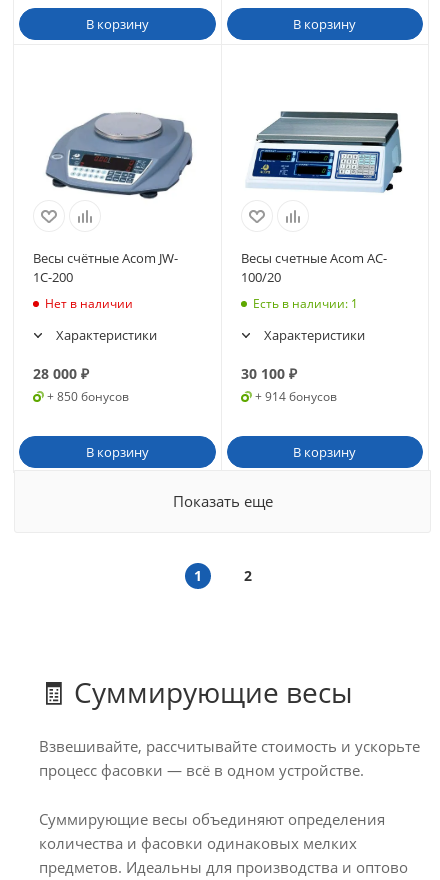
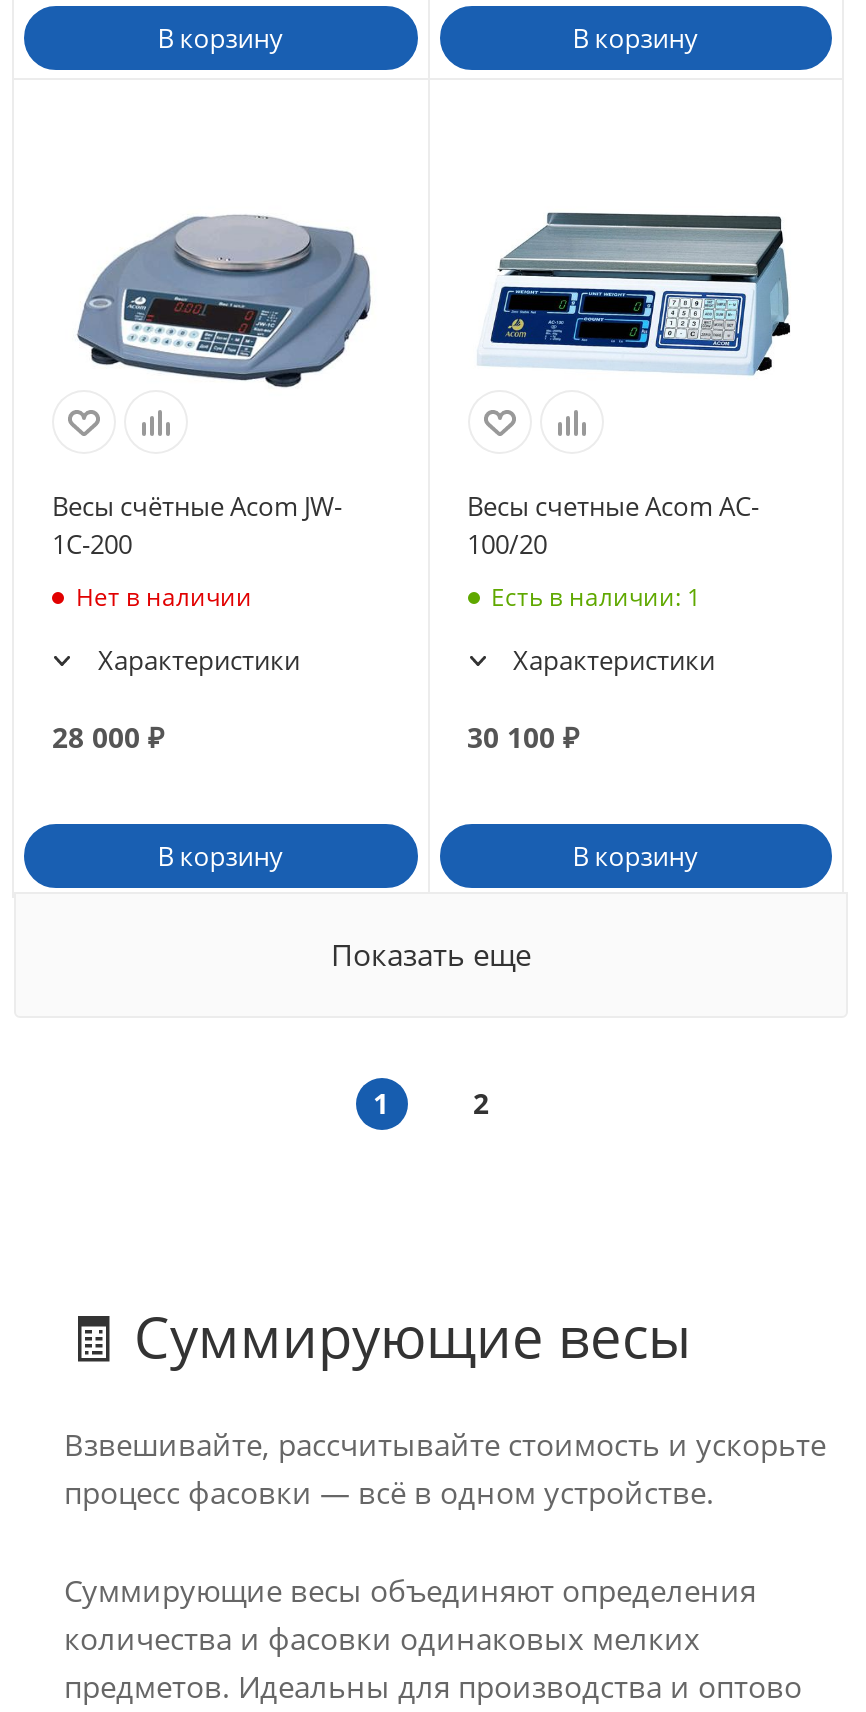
[47,388,129,405] + 850 бонусов -> none
[254,388,336,405] + 914 бонусов -> none

